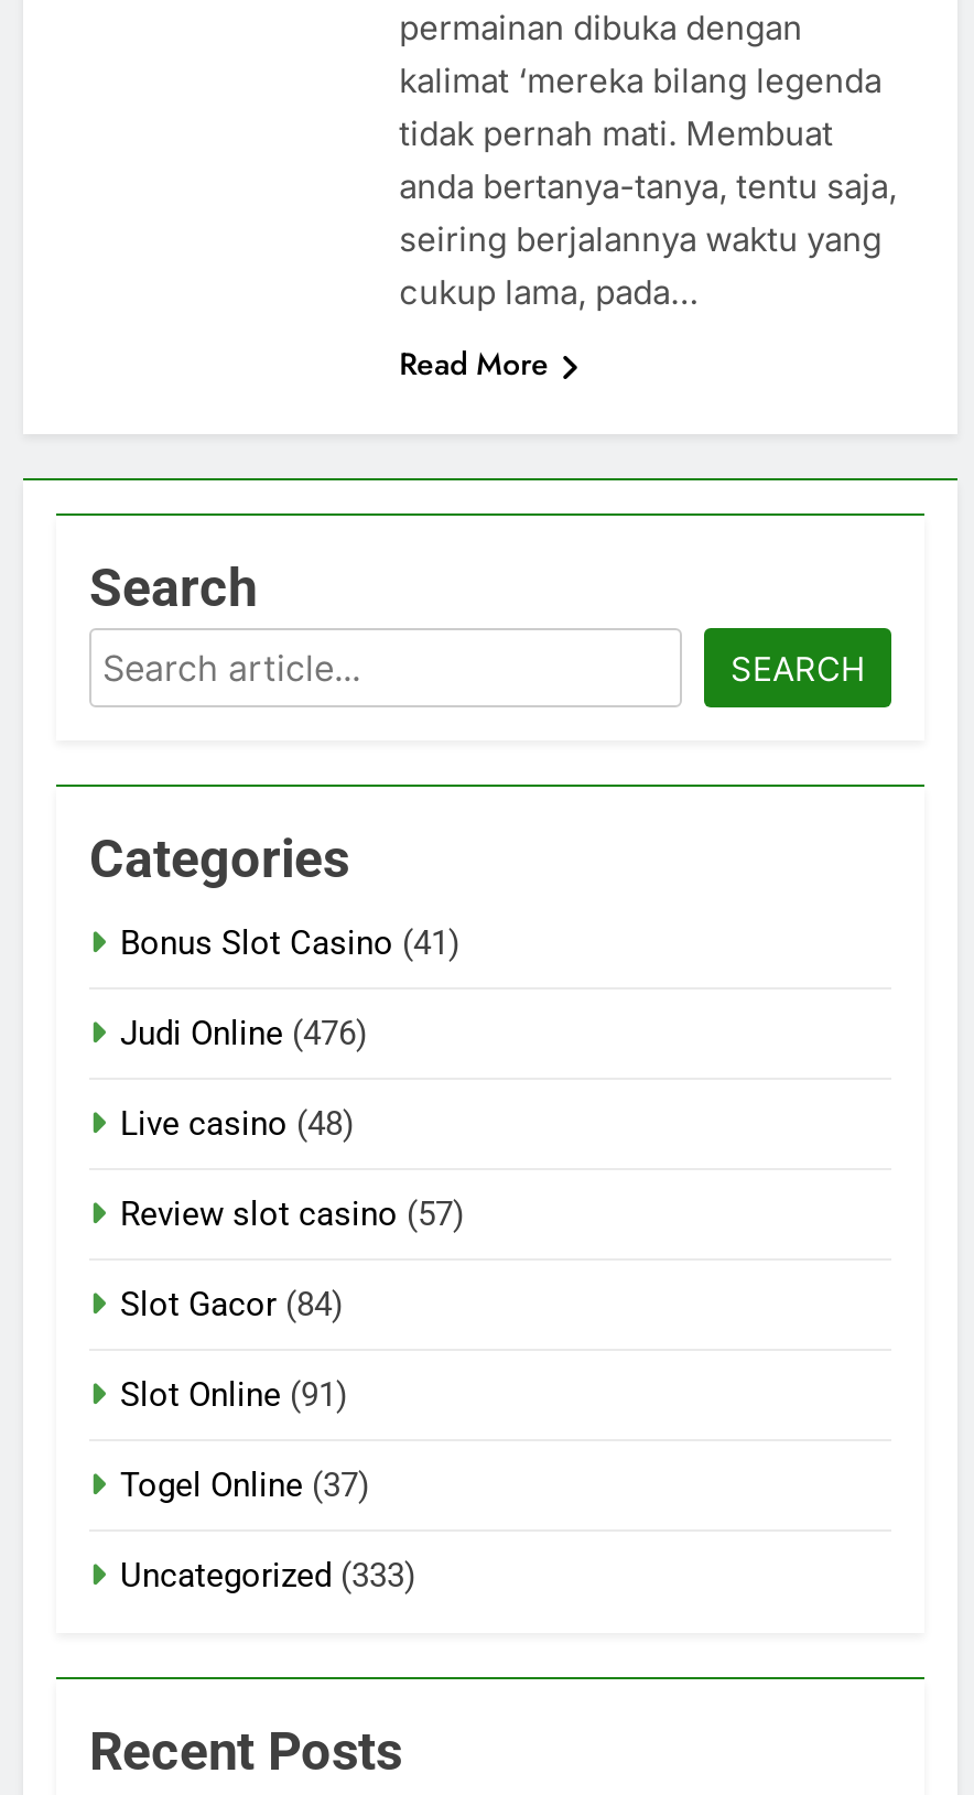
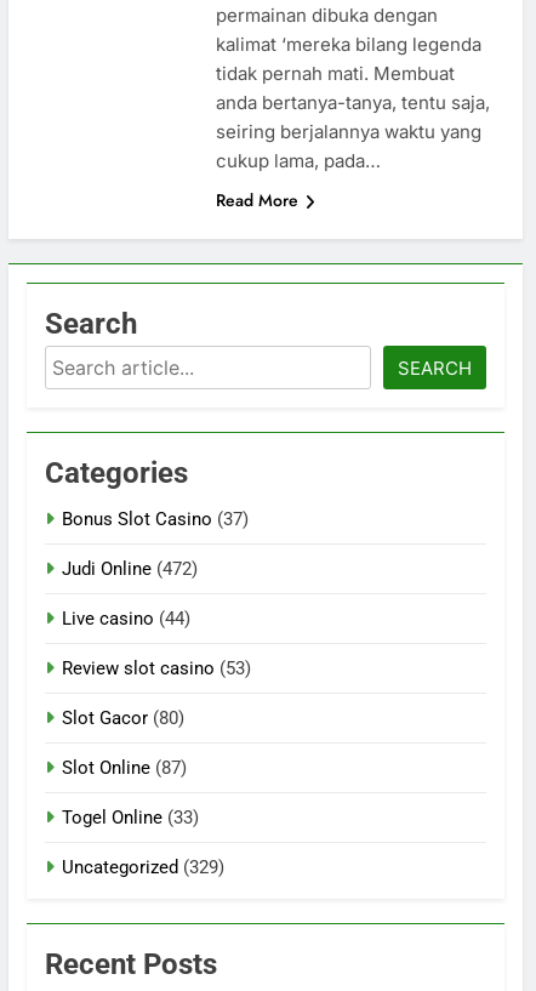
[120,924,459,963] Bonus Slot Casino (41) -> [62,508,249,530] Bonus Slot Casino (37)
[120,1014,367,1054] Judi Online (476) -> [62,558,198,580] Judi Online (472)
[120,1104,354,1144] Live casino (48) -> [62,608,190,630] Live casino (44)
[120,1195,464,1234] Review slot casino (57) -> [62,658,251,679] Review slot casino (53)
[120,1285,343,1325] Slot Gacor (84) -> [62,707,184,729] Slot Gacor (80)
[120,1375,347,1415] Slot Online (91) -> [62,757,187,779] Slot Online (87)
[120,1466,369,1505] Togel Online (37) -> [62,807,199,829] Togel Online (33)
[120,1556,415,1596] Uncategorized (333) -> [62,856,224,878] Uncategorized (329)

